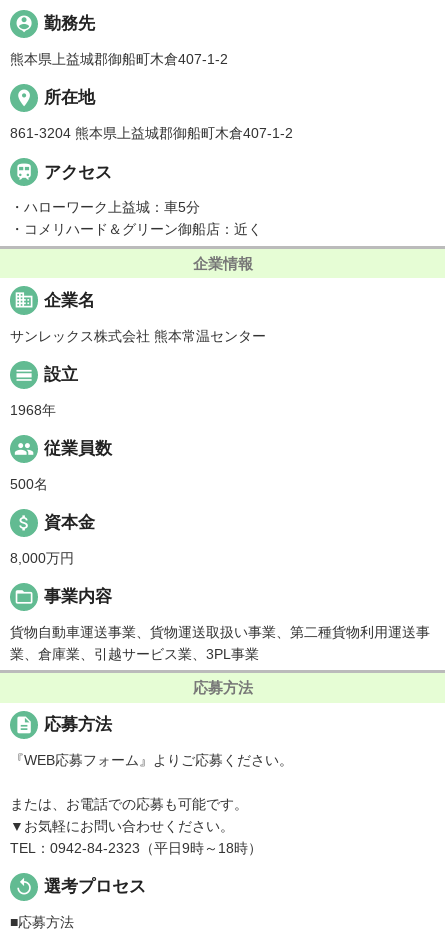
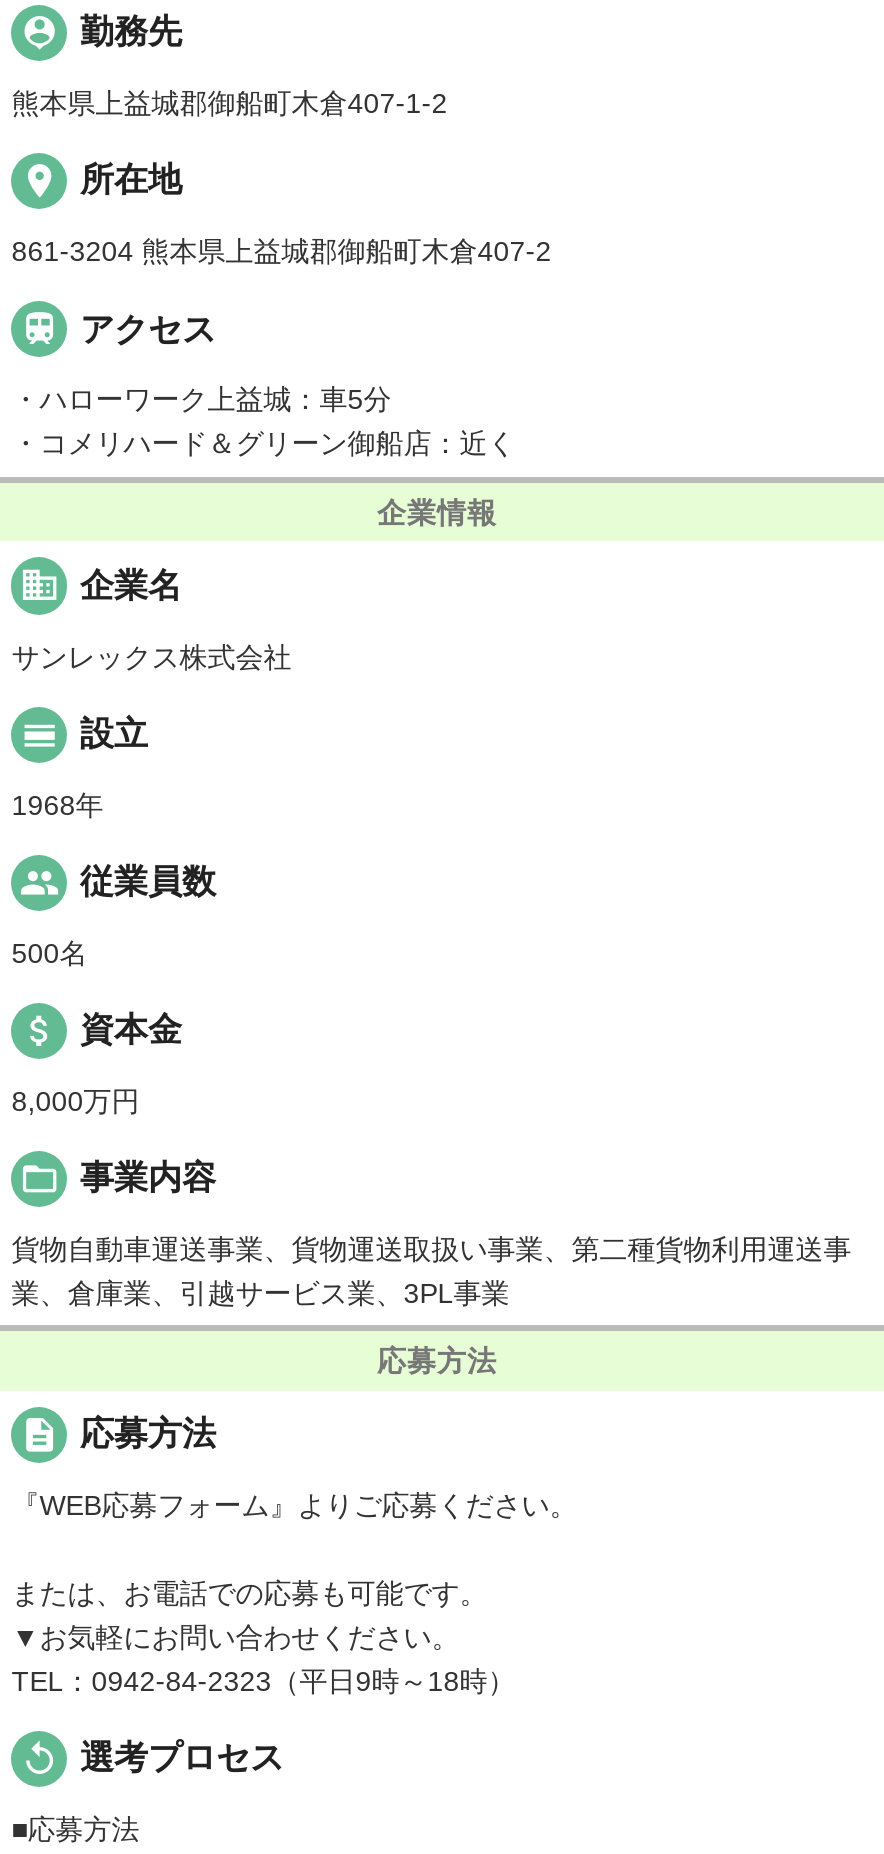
[10,125,293,141] 861-3204 熊本県上益城郡御船町木倉407-1-2 -> [11,235,551,267] 861-3204 熊本県上益城郡御船町木倉407-2
[10,327,266,343] サンレックス株式会社 熊本常温センター -> [11,640,291,672] サンレックス株式会社

